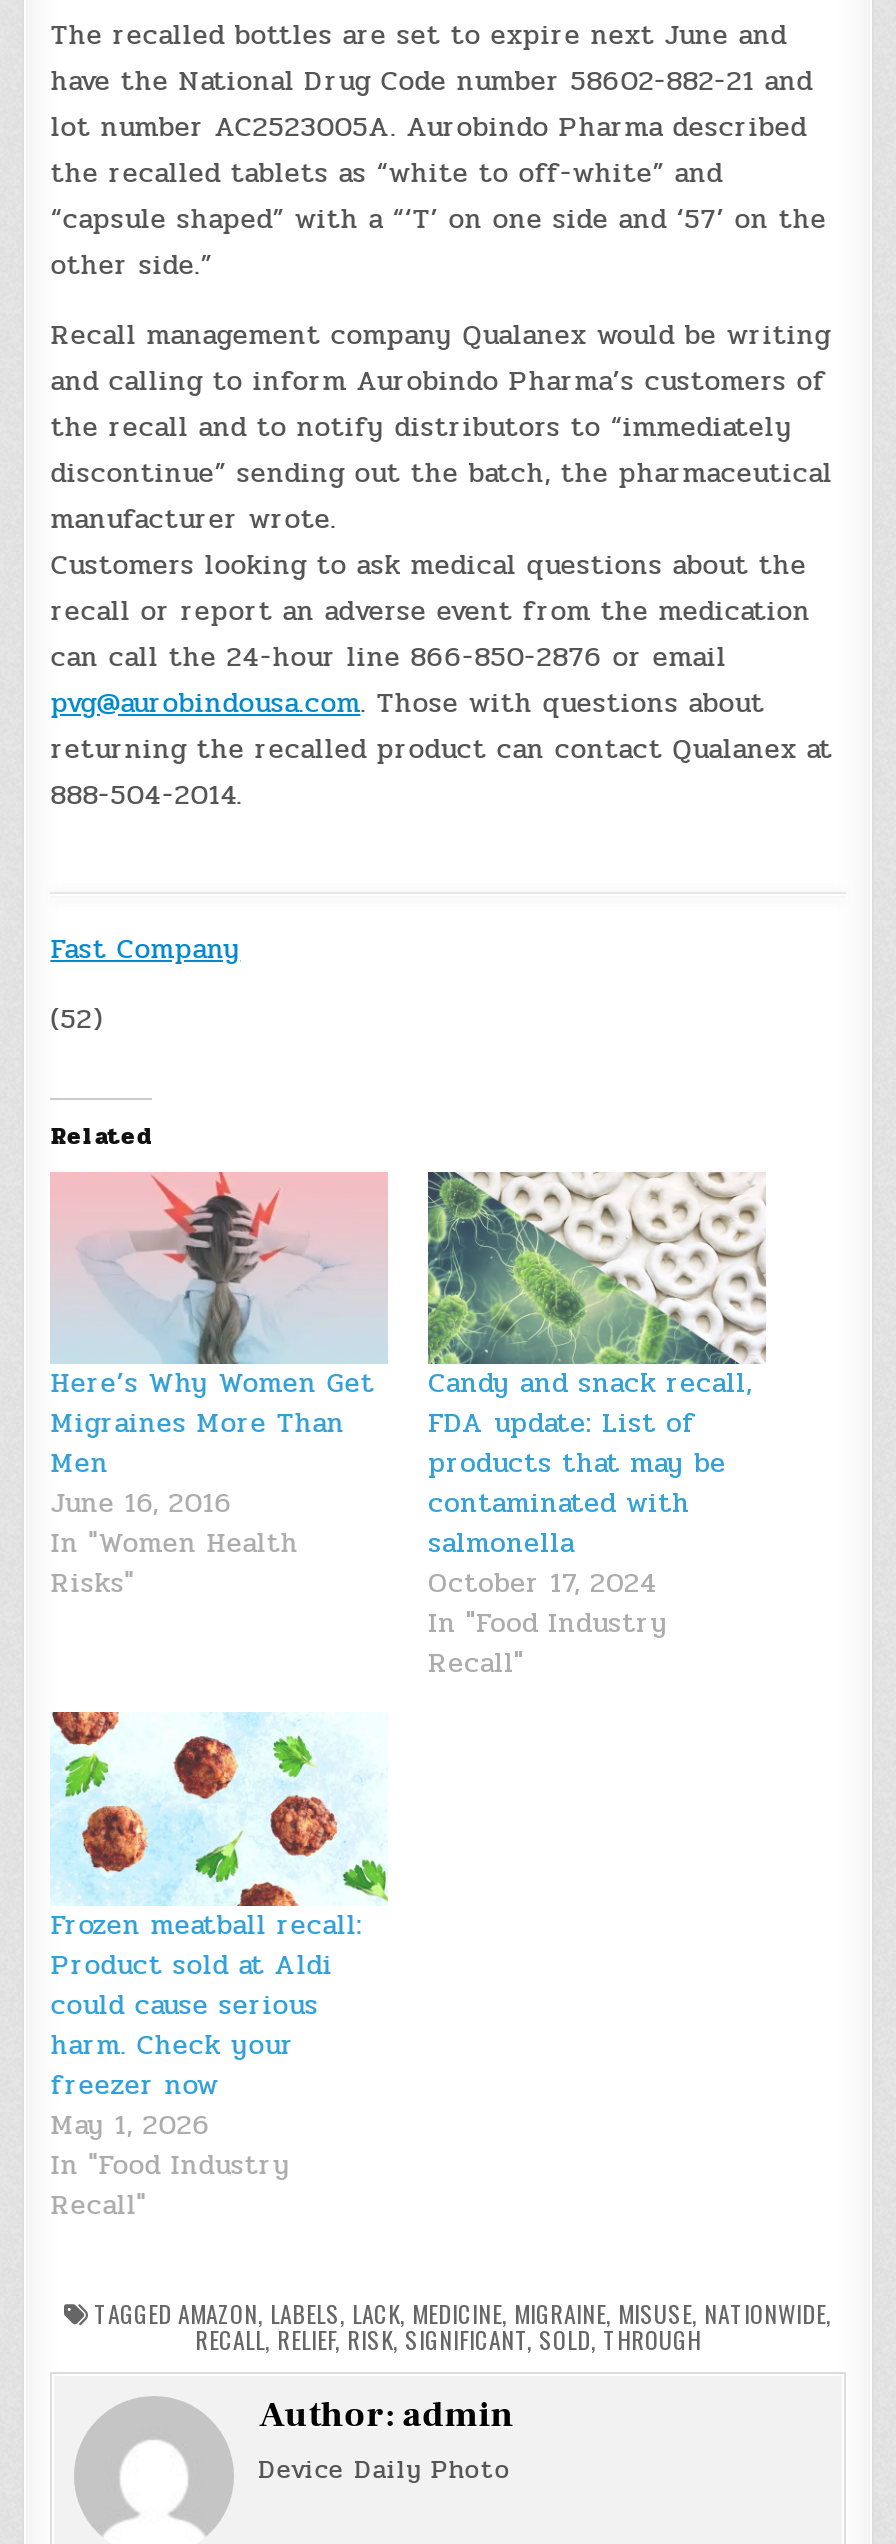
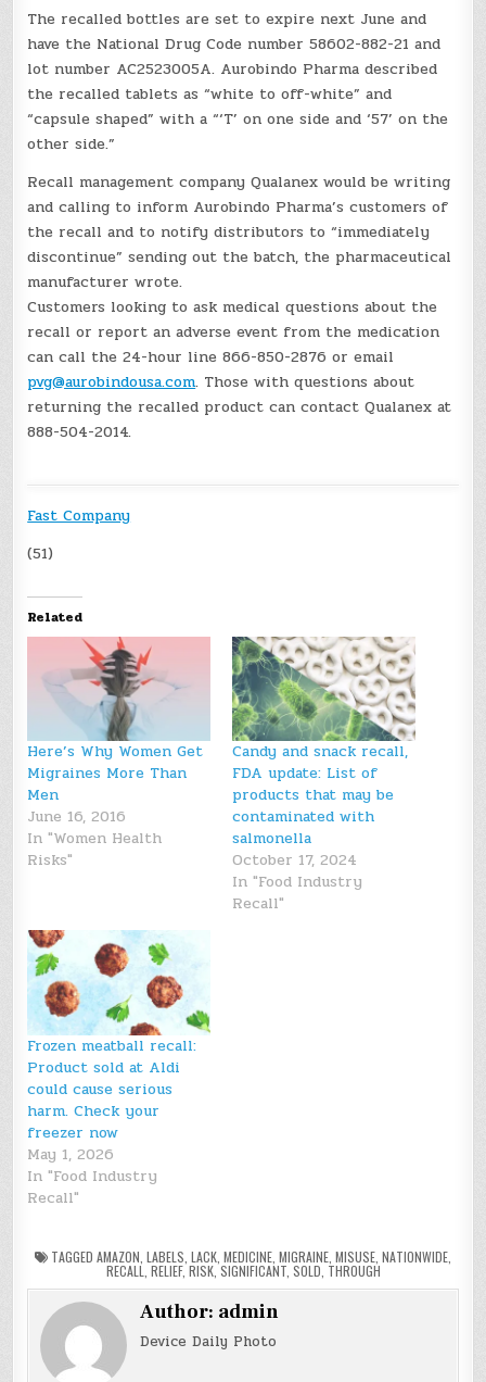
[50,998,102,1040] (52) -> [27,542,53,565] (51)

